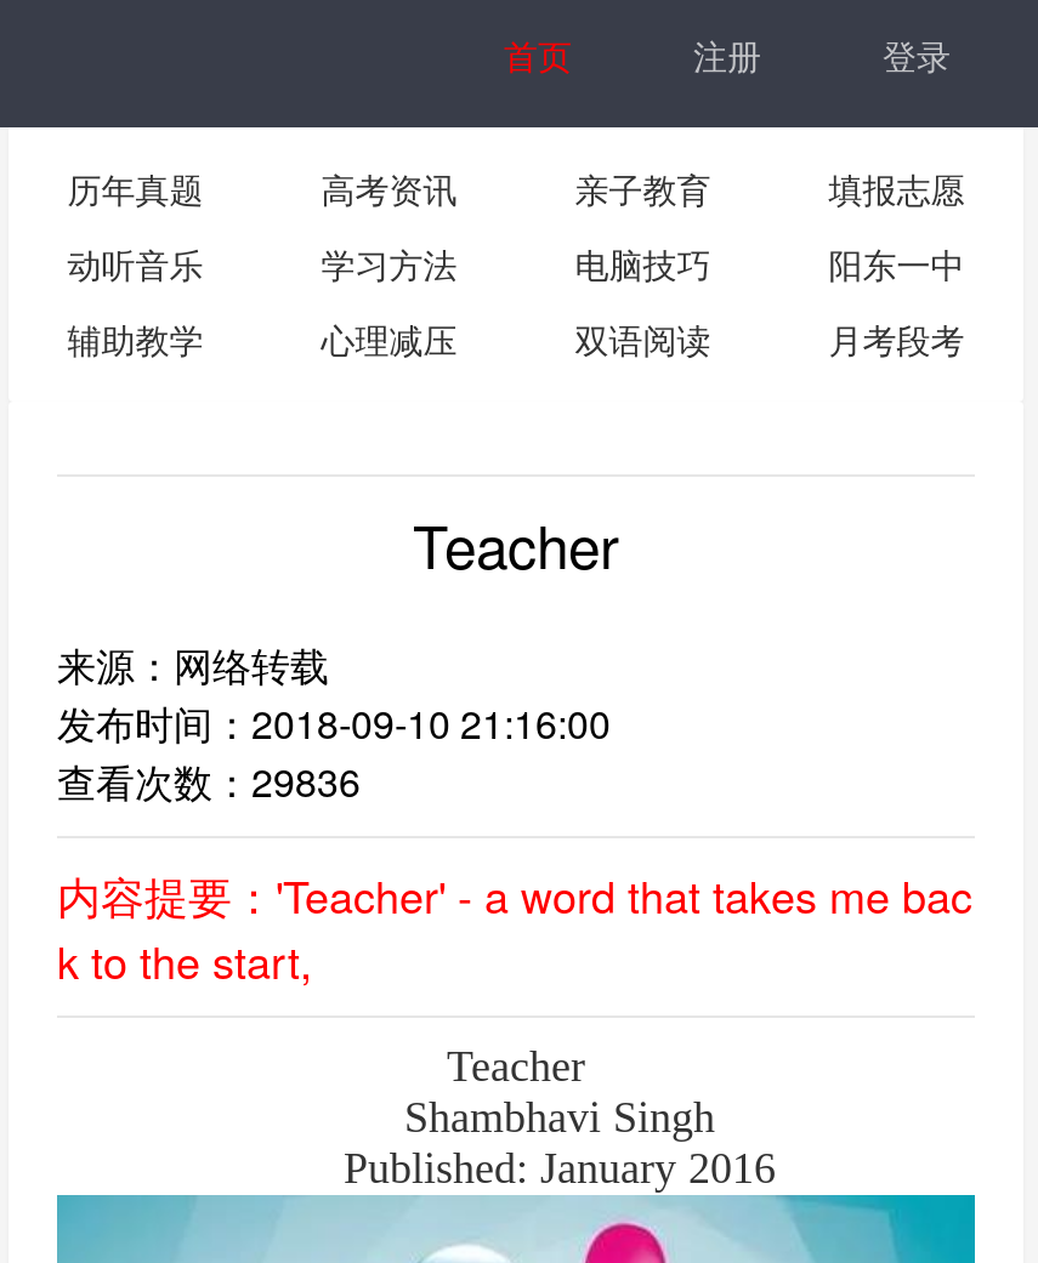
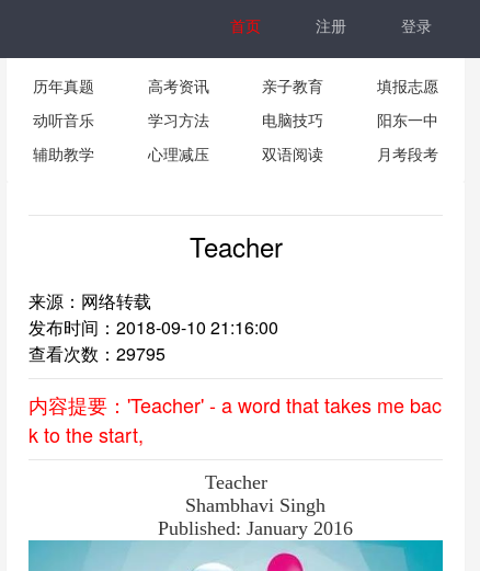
[57,753,361,809] 查看次数：29836 -> [28,341,165,366] 查看次数：29795

